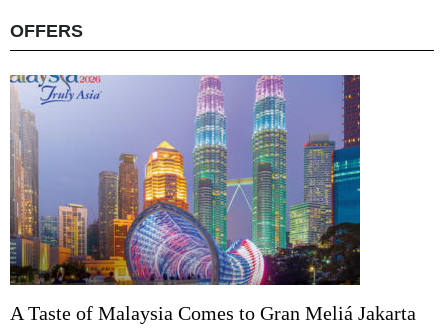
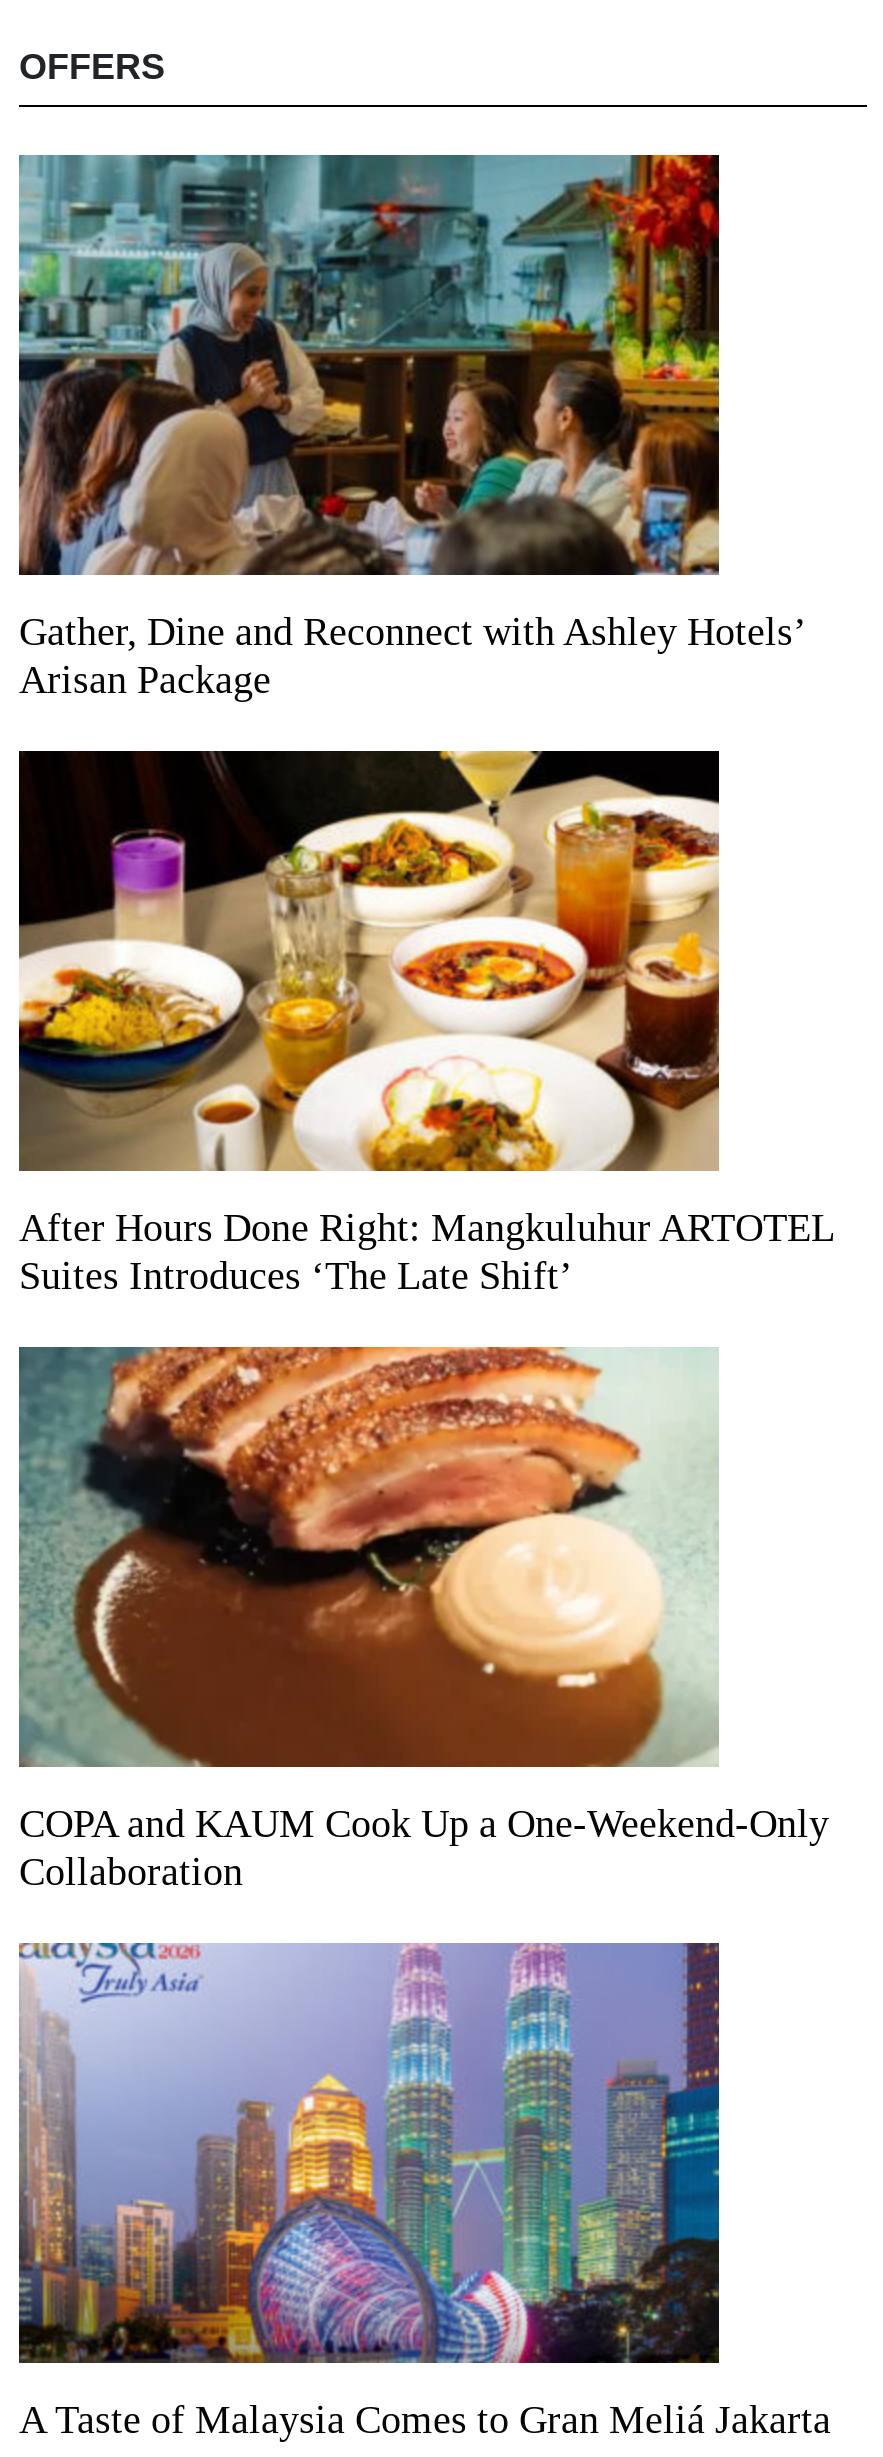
none -> [17,153,805,702] [image] | Gather, Dine and Reconnect with Ashley Hotels’ | Arisan Package
none -> [17,749,833,1298] [image] | After Hours Done Right: Mangkuluhur ARTOTEL | Suites Introduces ‘The Late Shift’
none -> [17,1345,829,1894] [image] | COPA and KAUM Cook Up a One-Weekend-Only | Collaboration

